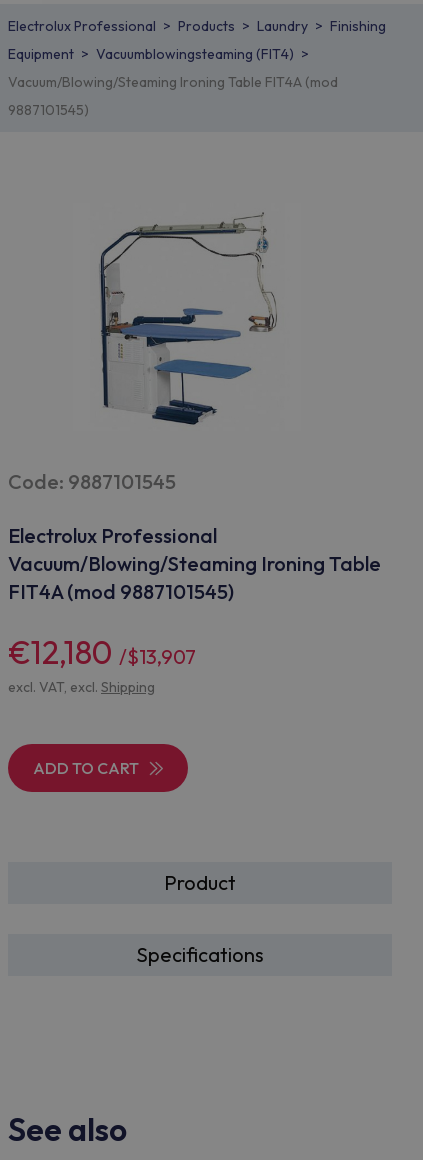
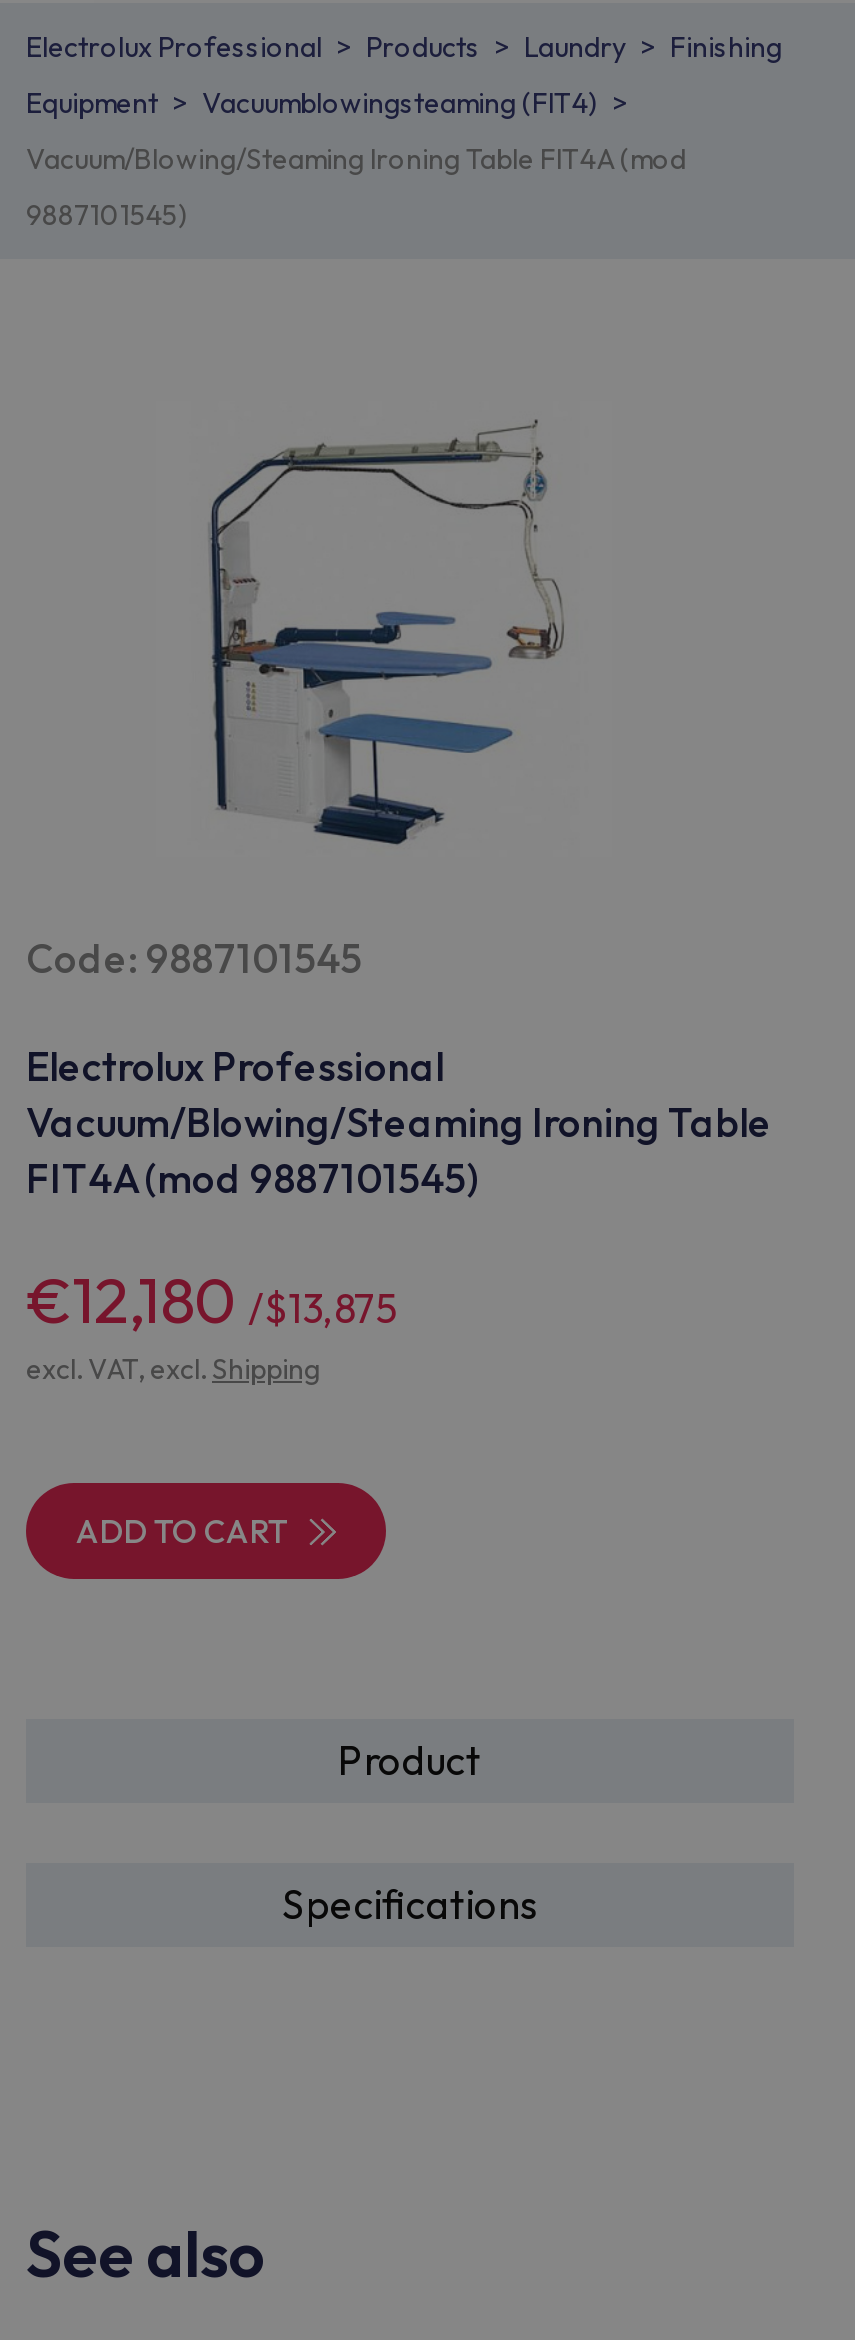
[8,632,196,672] €12,180 /$13,907 -> [26,1259,398,1339] €12,180 /$13,875

